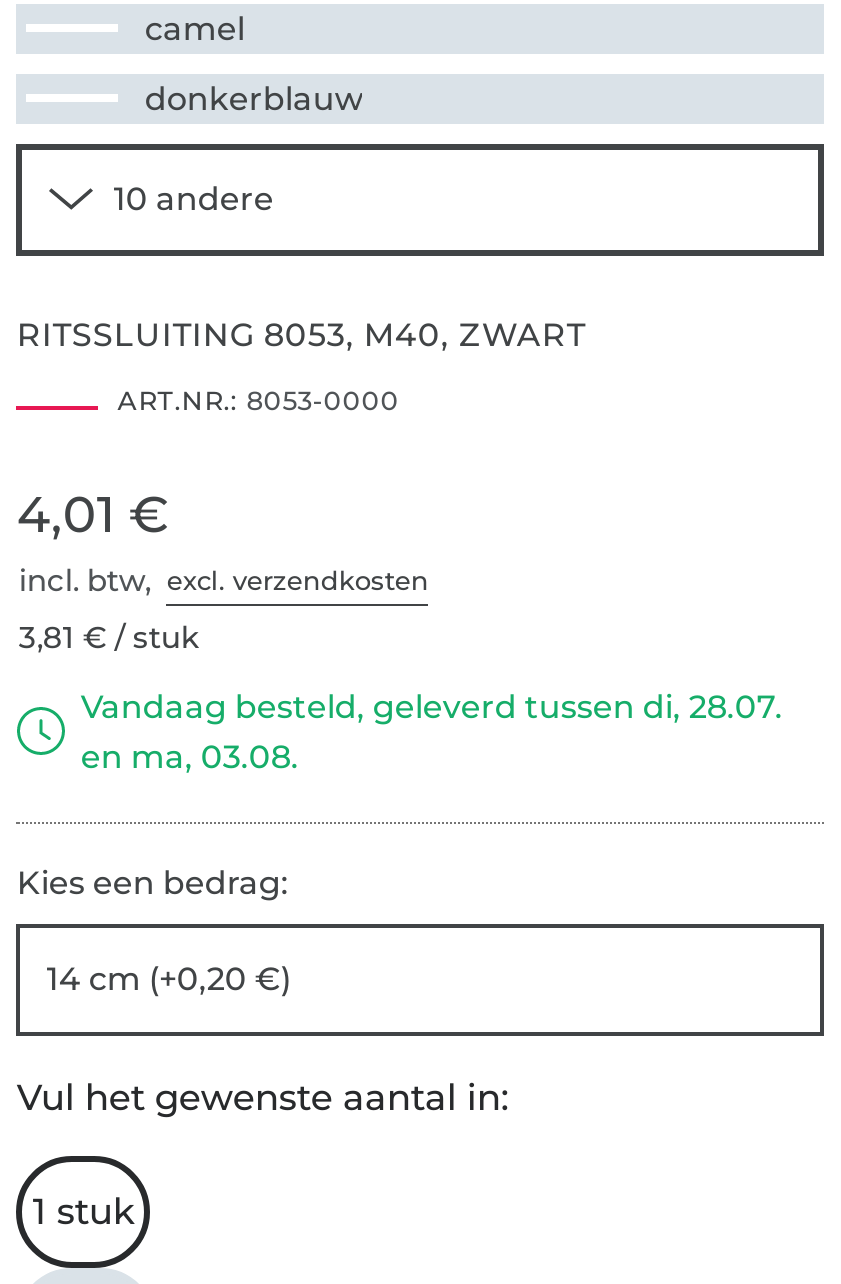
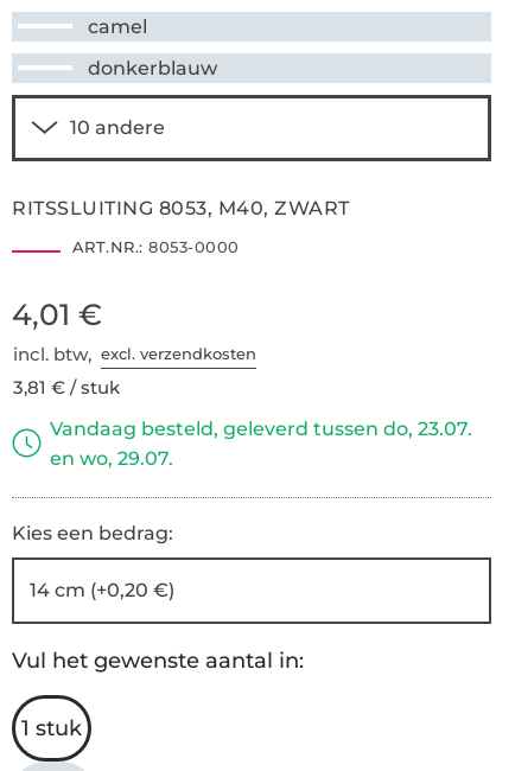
[81,687,783,725] Vandaag besteld, geleverd tussen di, 28.07. -> [50,417,473,440] Vandaag besteld, geleverd tussen do, 23.07.
[81,737,299,775] en ma, 03.08. -> [50,447,174,469] en wo, 29.07.

